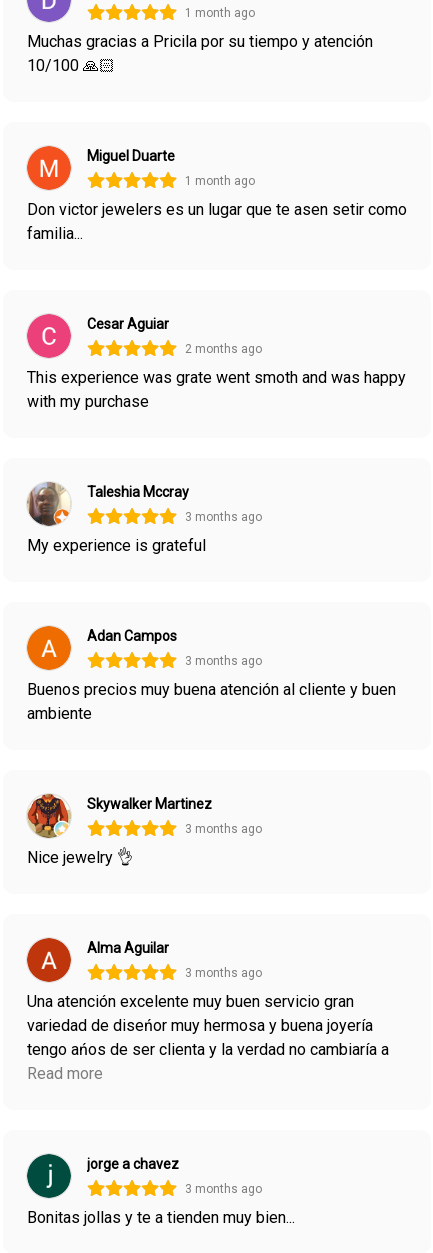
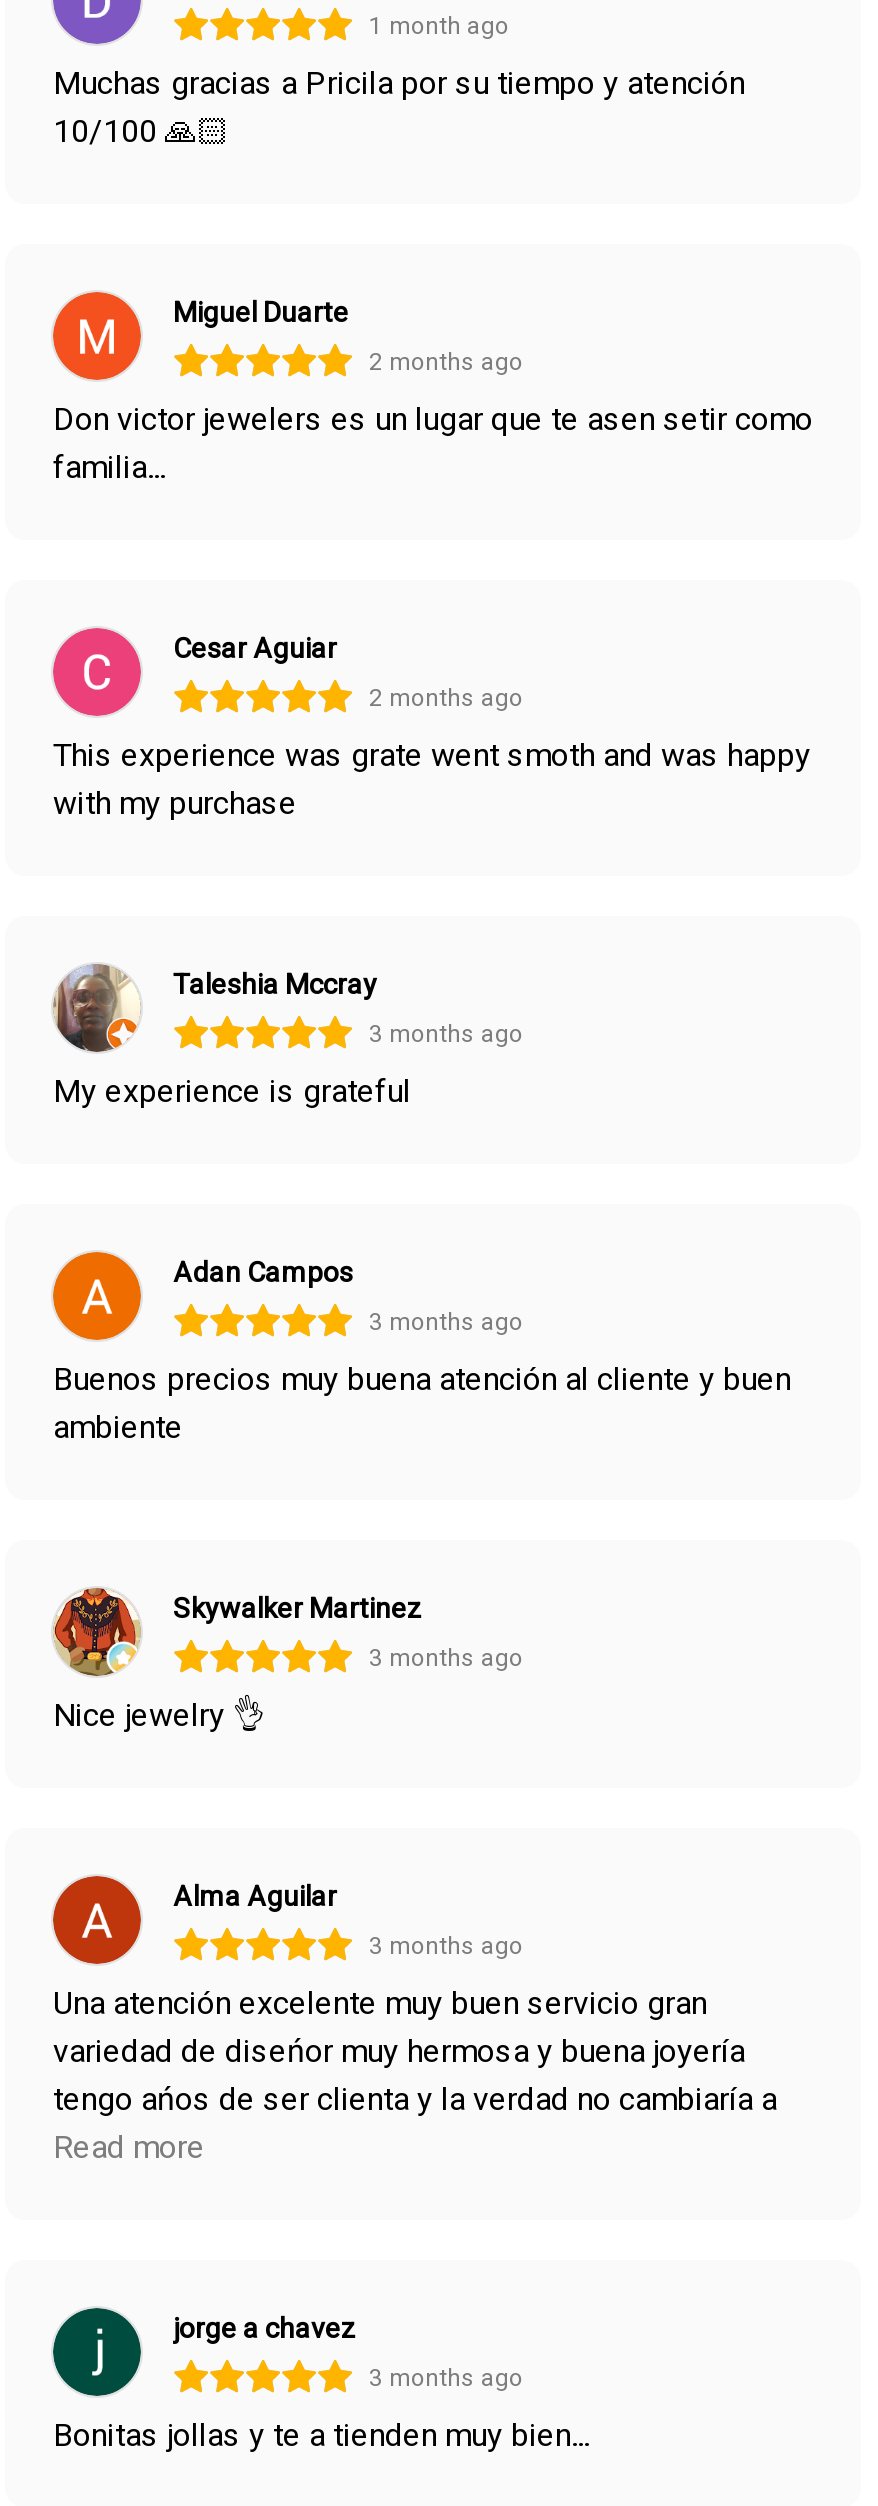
[185,173,255,187] 1 month ago -> [369,347,523,375] 2 months ago

